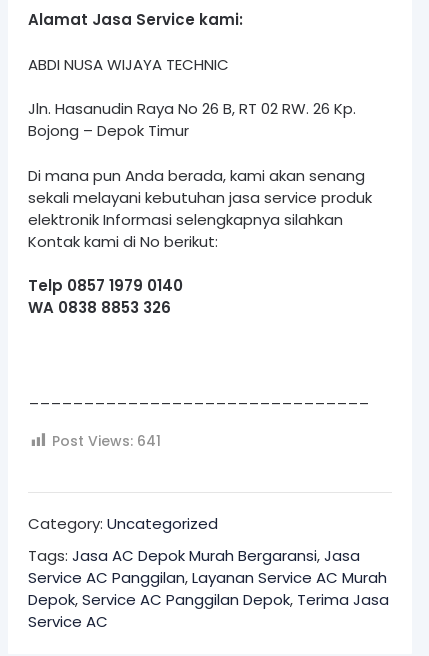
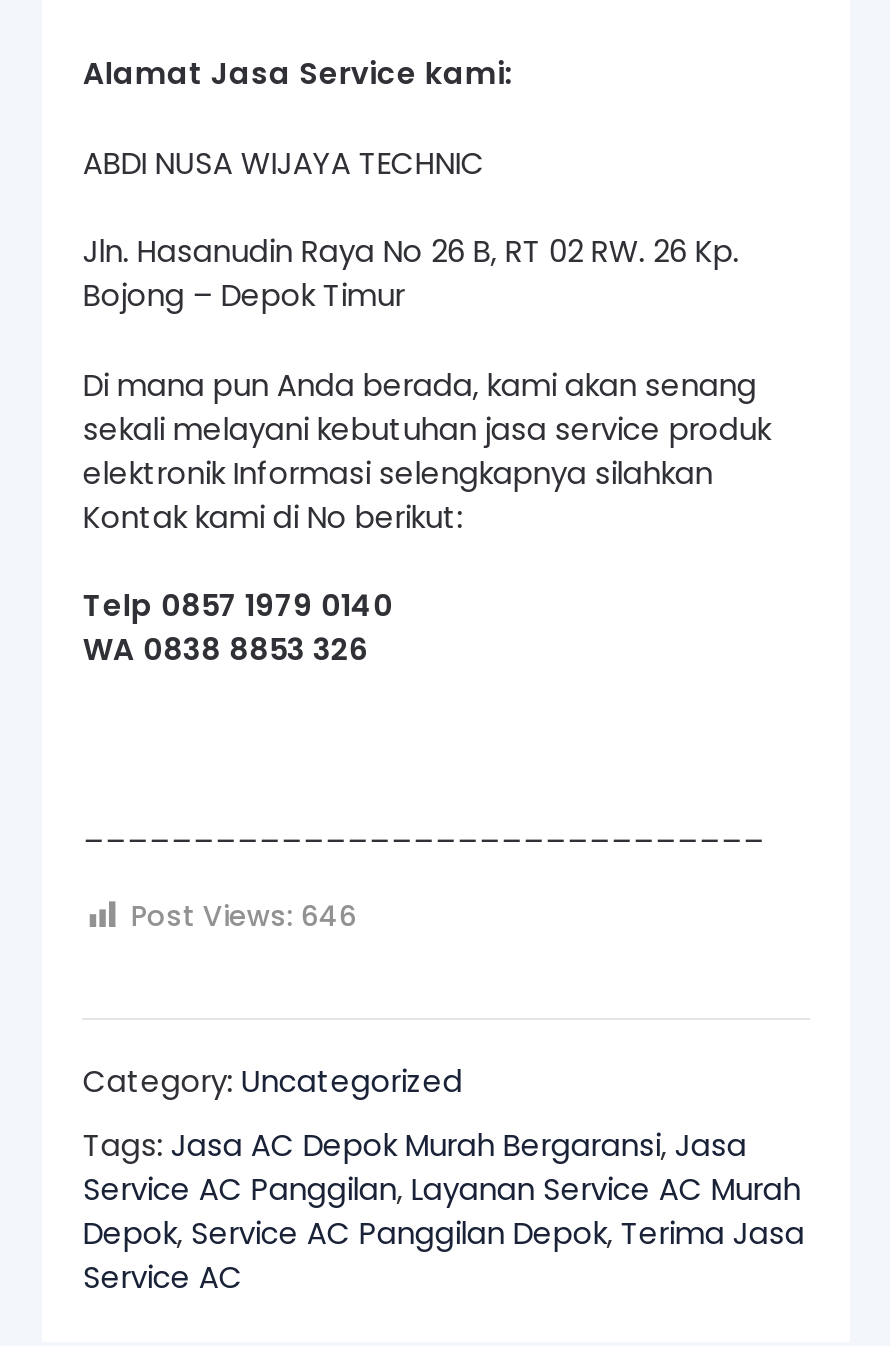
[52,431,161,451] Post Views: 641 -> [131,896,357,936] Post Views: 646

